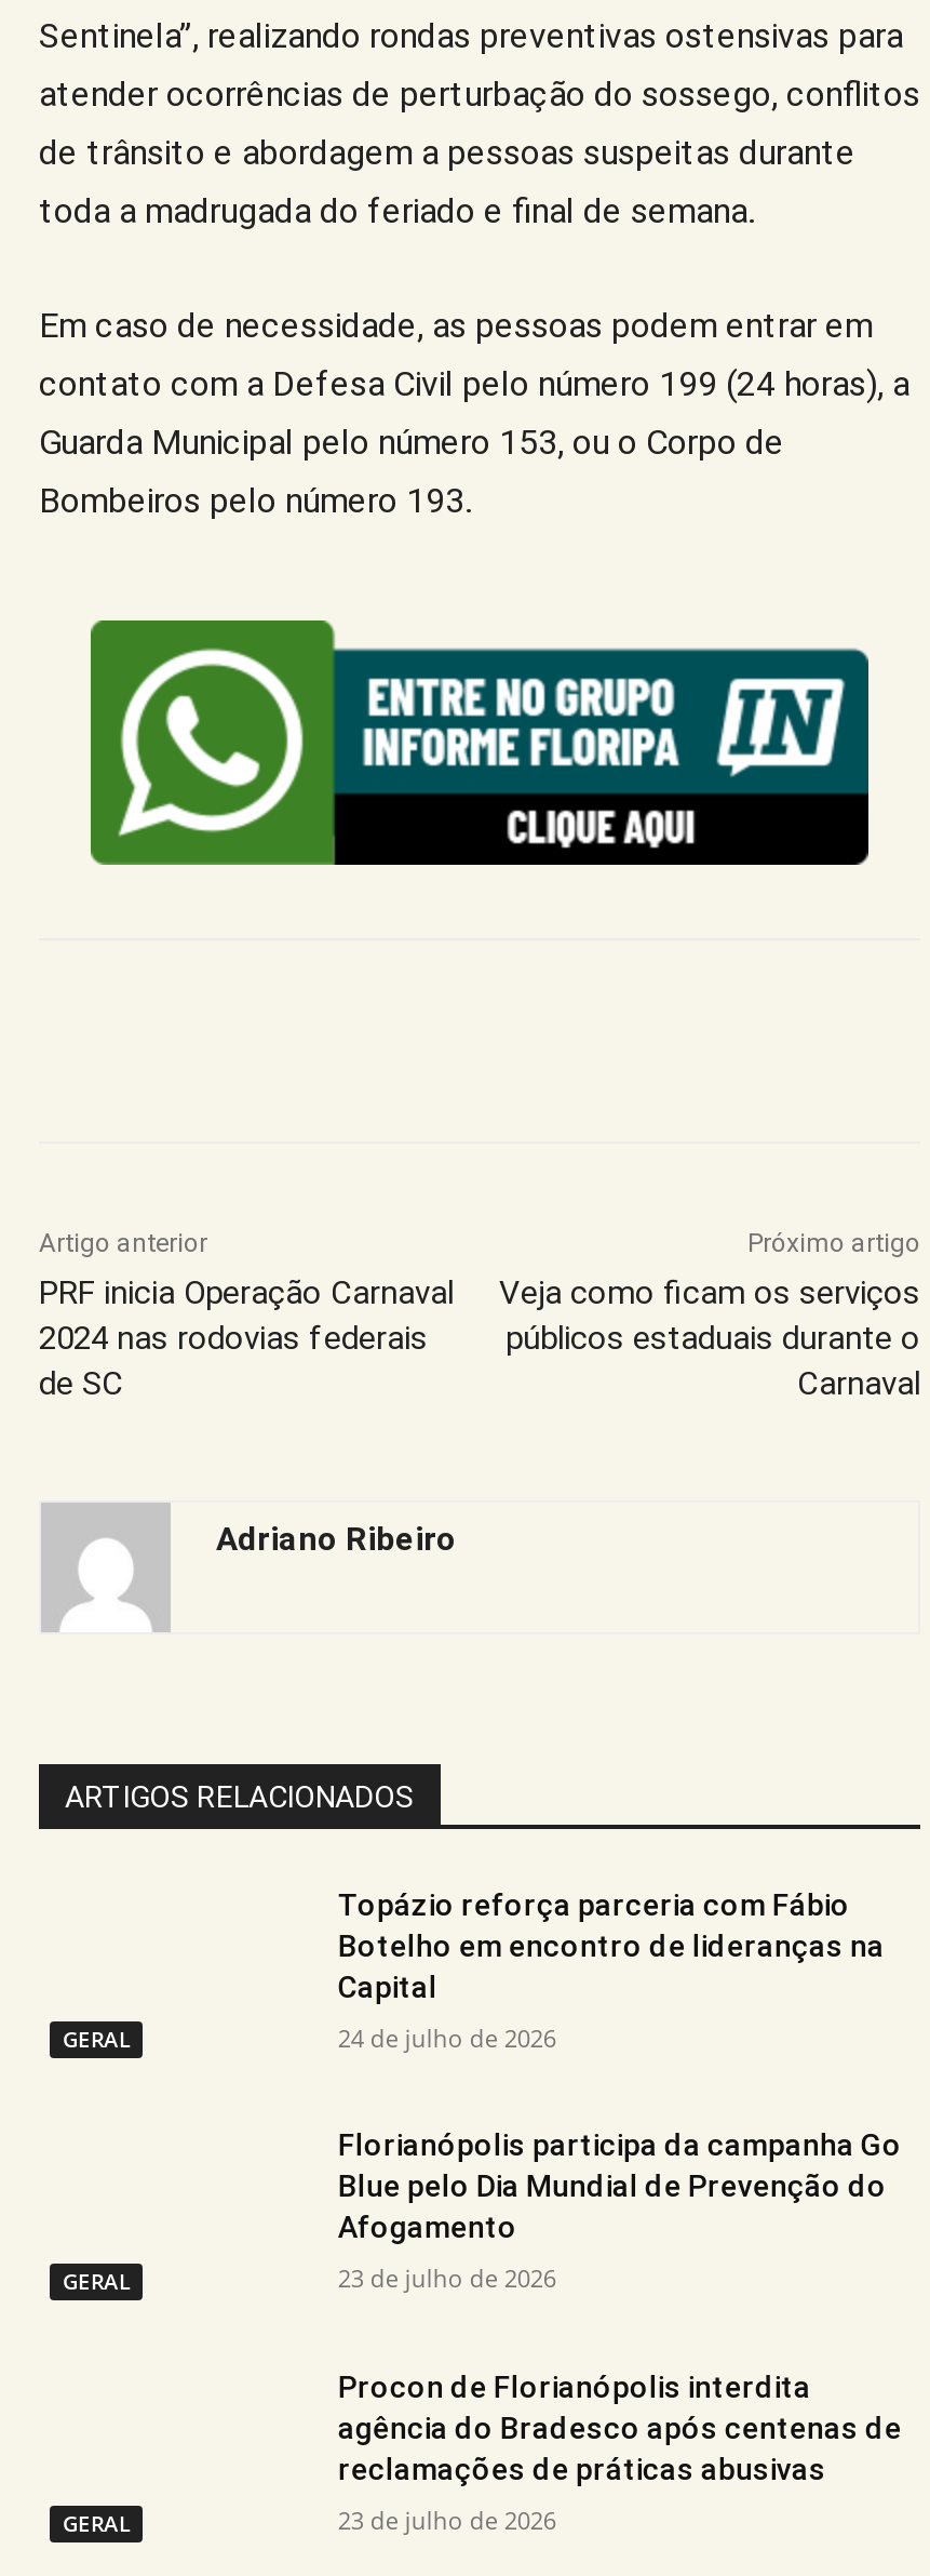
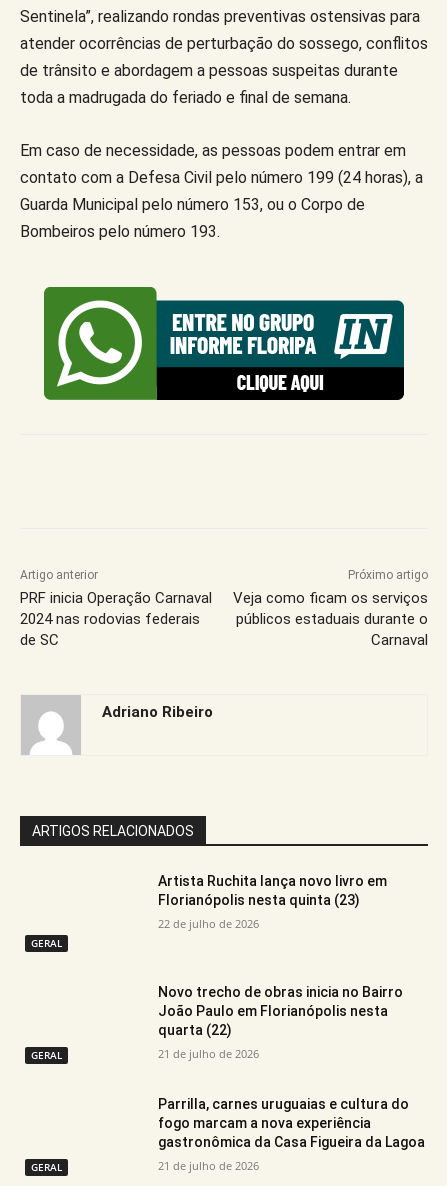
[338,1886,884,2003] Topázio reforça parceria com Fábio | Botelho em encontro de lideranças na | Capital -> [158,872,387,907] Artista Ruchita lança novo livro em | Florianópolis nesta quinta (23)
[338,2020,556,2053] 24 de julho de 2026 -> [158,915,259,930] 22 de julho de 2026
[338,2128,902,2245] Florianópolis participa da campanha Go | Blue pelo Dia Mundial de Prevenção do | Afogamento -> [158,984,403,1038] Novo trecho de obras inicia no Bairro | João Paulo em Florianópolis nesta | quarta (22)
[338,2262,556,2294] 23 de julho de 2026 -> [158,1046,259,1061] 21 de julho de 2026
[338,2369,902,2486] Procon de Florianópolis interdita | agência do Bradesco após centenas de | reclamações de práticas abusivas -> [158,1096,425,1150] Parrilla, carnes uruguaias e cultura do | fogo marcam a nova experiência | gastronômica da Casa Figueira da Lagoa
[338,2503,556,2536] 23 de julho de 2026 -> [158,1158,259,1173] 21 de julho de 2026

